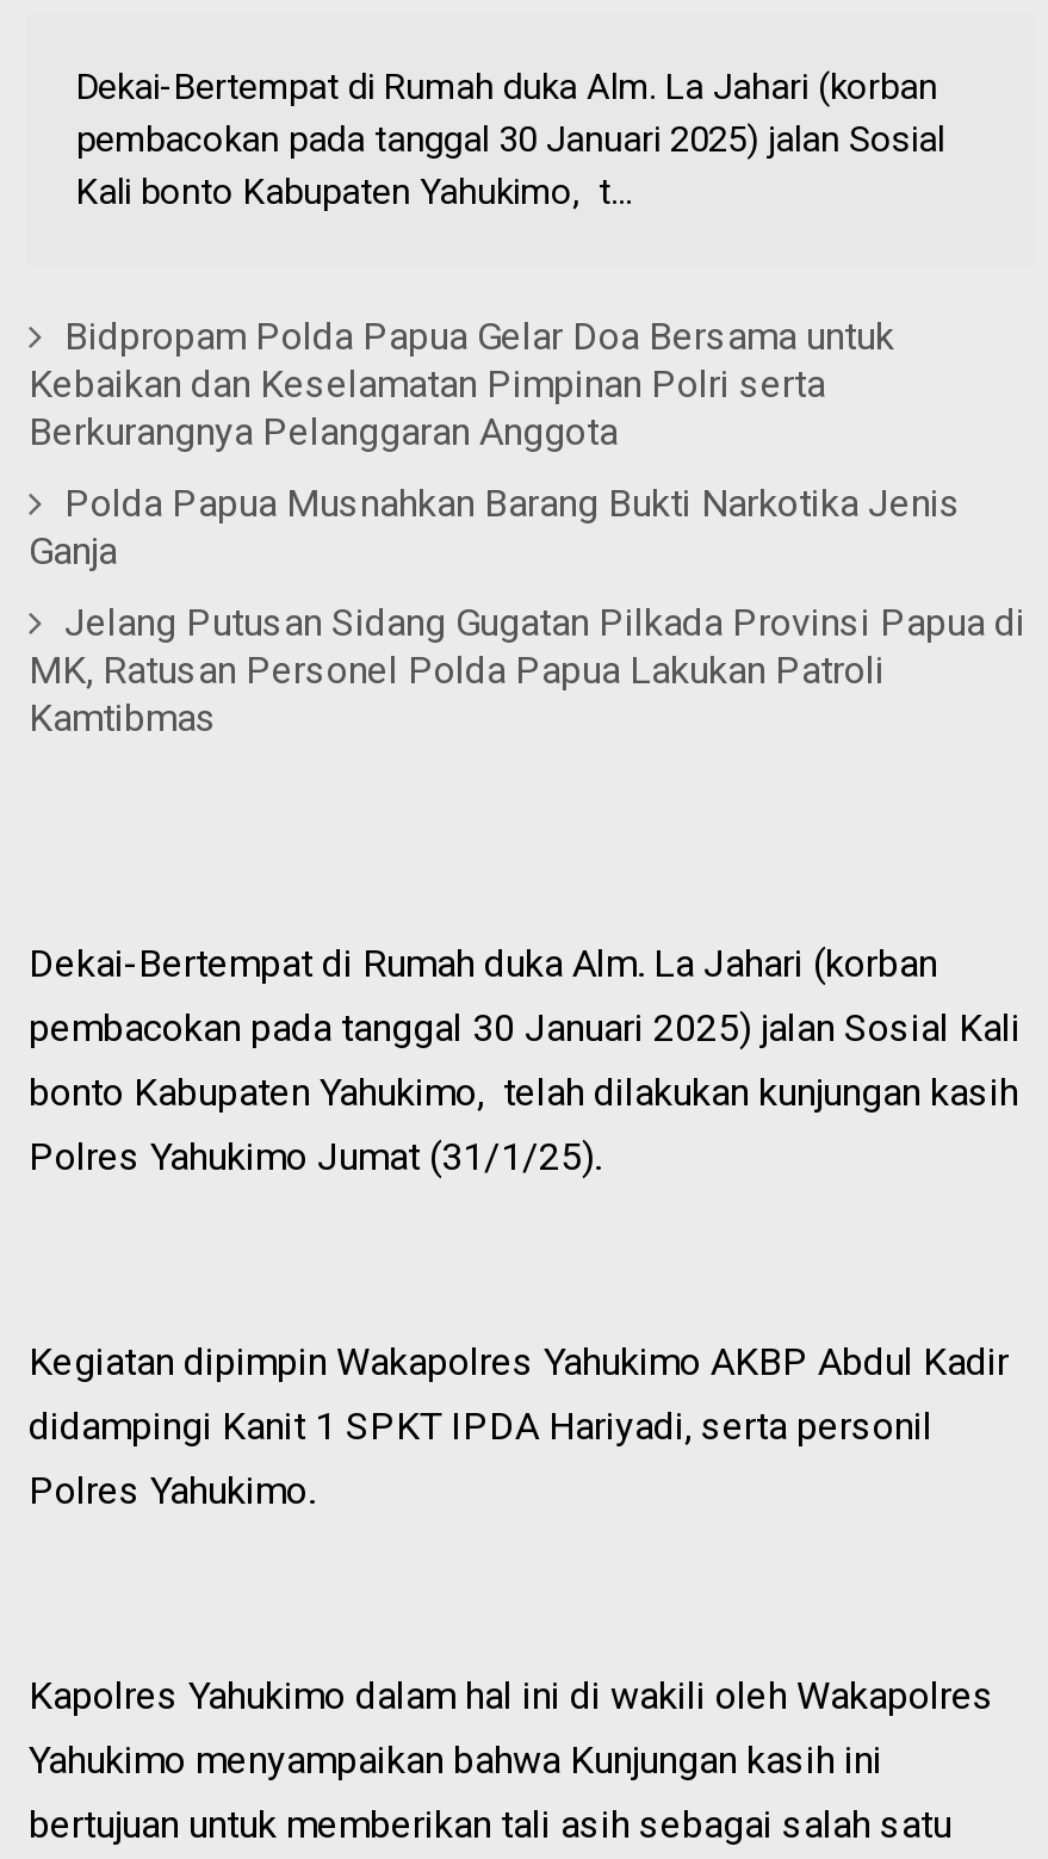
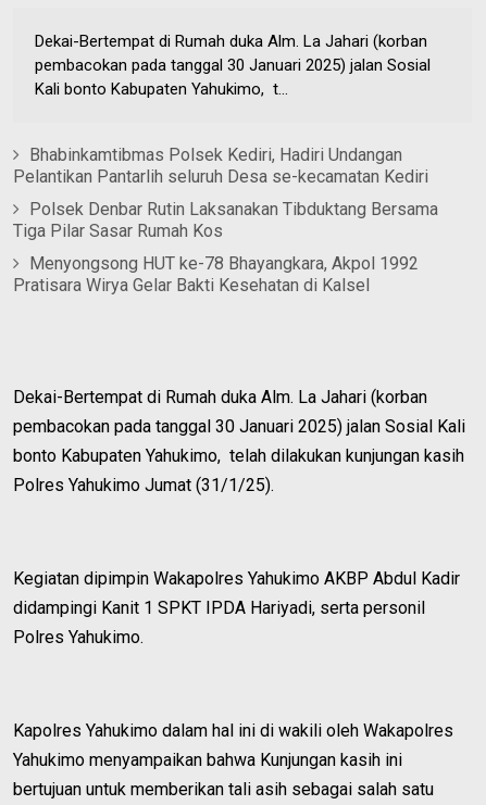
[28,313,894,454] Bidpropam Polda Papua Gelar Doa Bersama untuk | Kebaikan dan Keselamatan Pimpinan Polri serta | Berkurangnya Pelanggaran Anggota -> [13,144,429,187] Bhabinkamtibmas Polsek Kediri, Hadiri Undangan | Pelantikan Pantarlih seluruh Desa se-kecamatan Kediri
[28,480,961,573] Polda Papua Musnahkan Barang Bukti Narkotika Jenis | Ganja -> [13,199,439,241] Polsek Denbar Rutin Laksanakan Tibduktang Bersama | Tiga Pilar Sasar Rumah Kos
[28,599,1025,740] Jelang Putusan Sidang Gugatan Pilkada Provinsi Papua di | MK, Ratusan Personel Polda Papua Lakukan Patroli | Kamtibmas -> [13,253,419,295] Menyongsong HUT ke-78 Bhayangkara, Akpol 1992 | Pratisara Wirya Gelar Bakti Kesehatan di Kalsel

